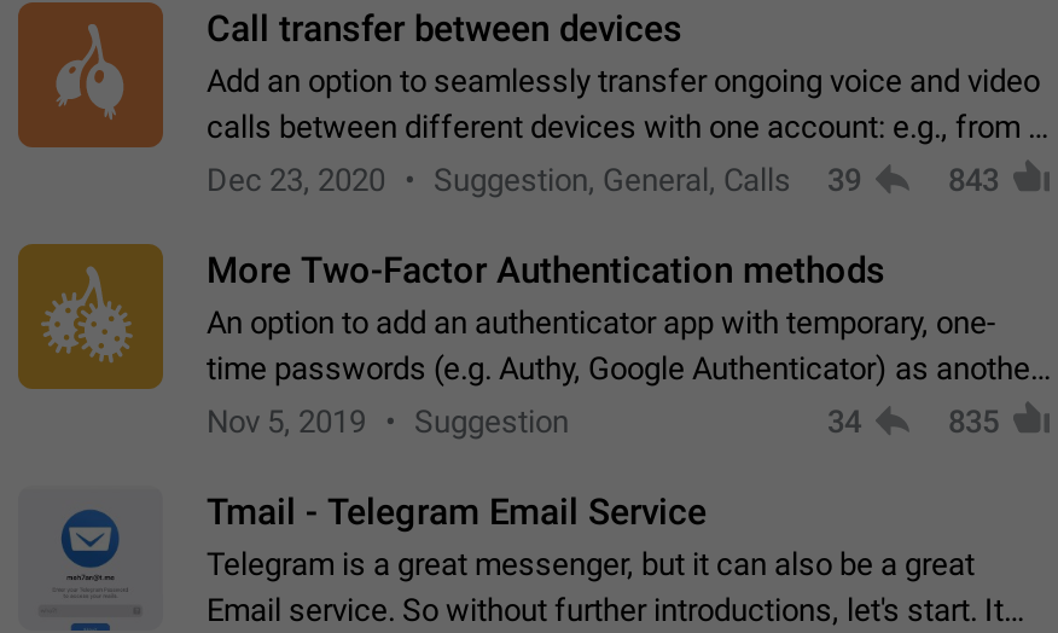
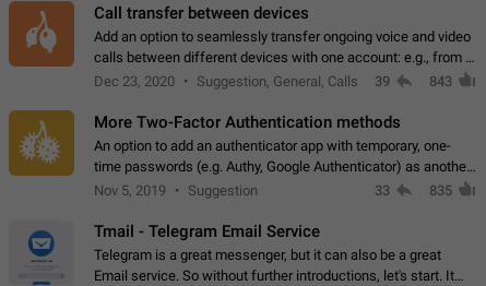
[827,403,861,440] 34 -> [375,182,390,199] 33

